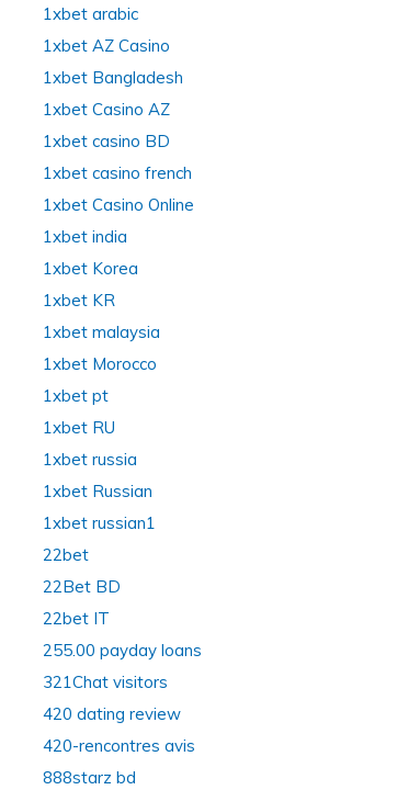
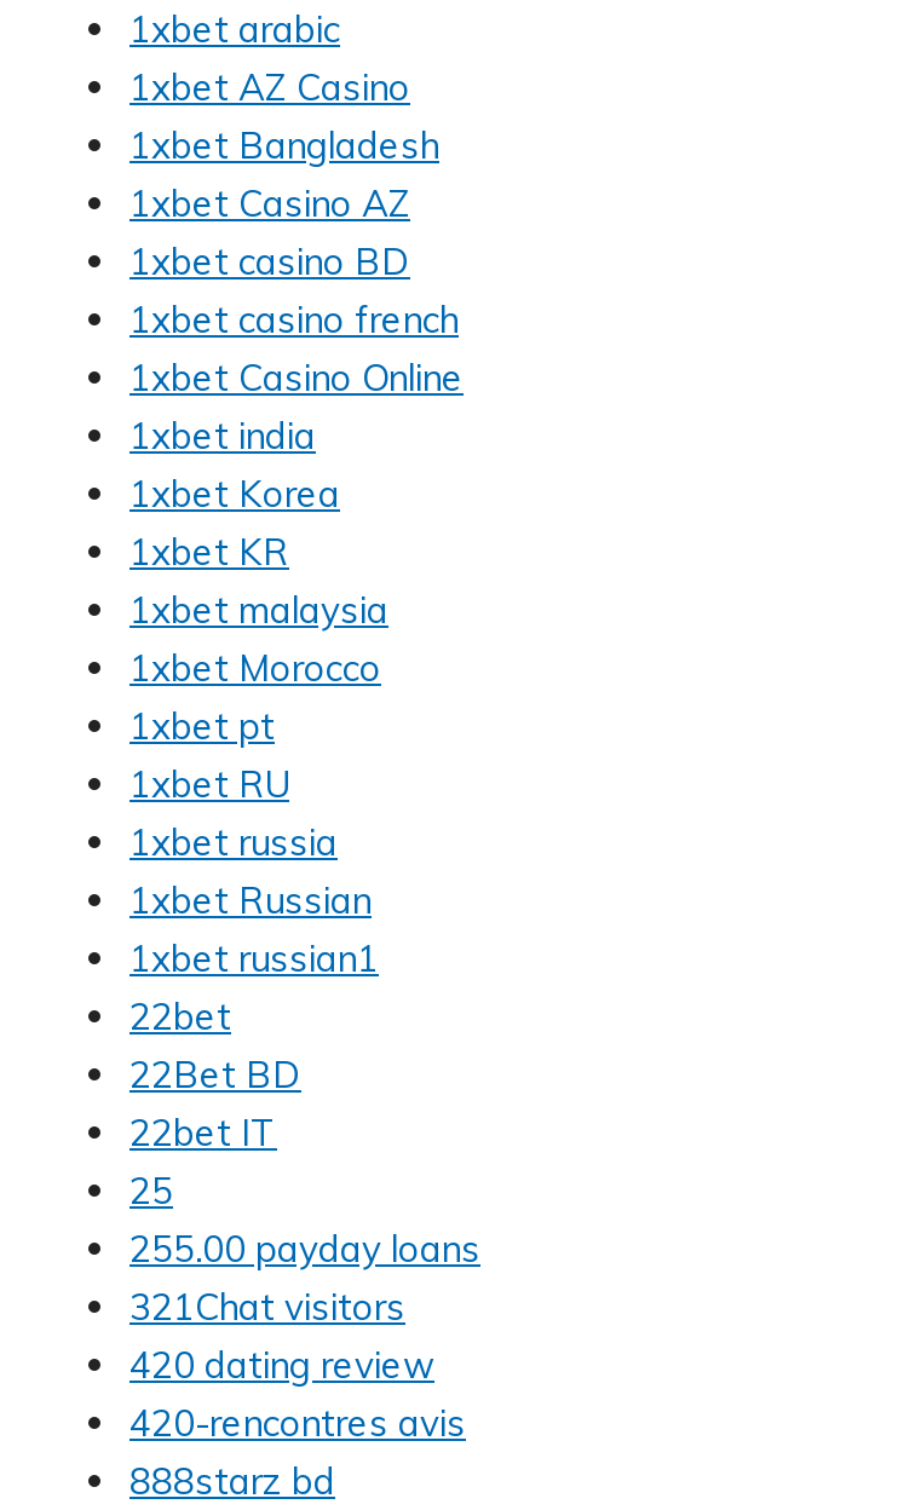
none -> [129,1168,173,1214] 25

